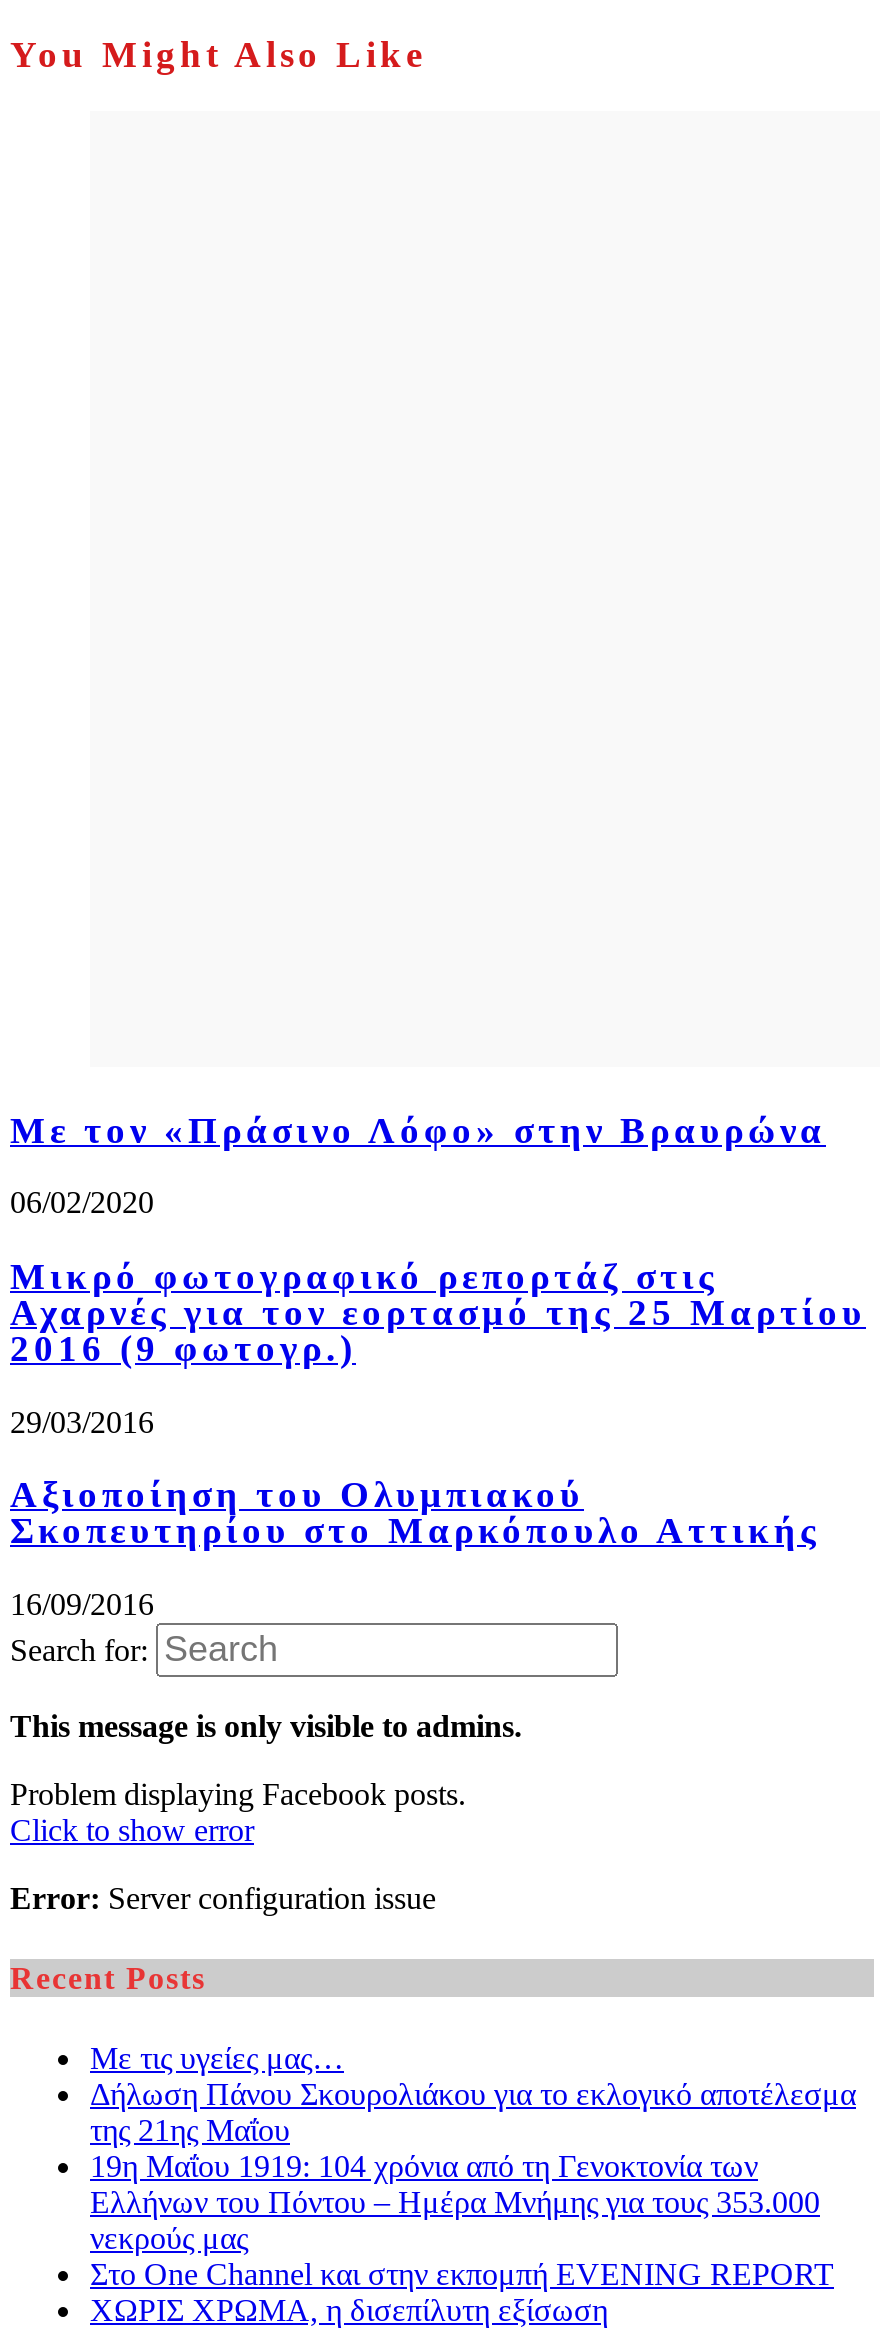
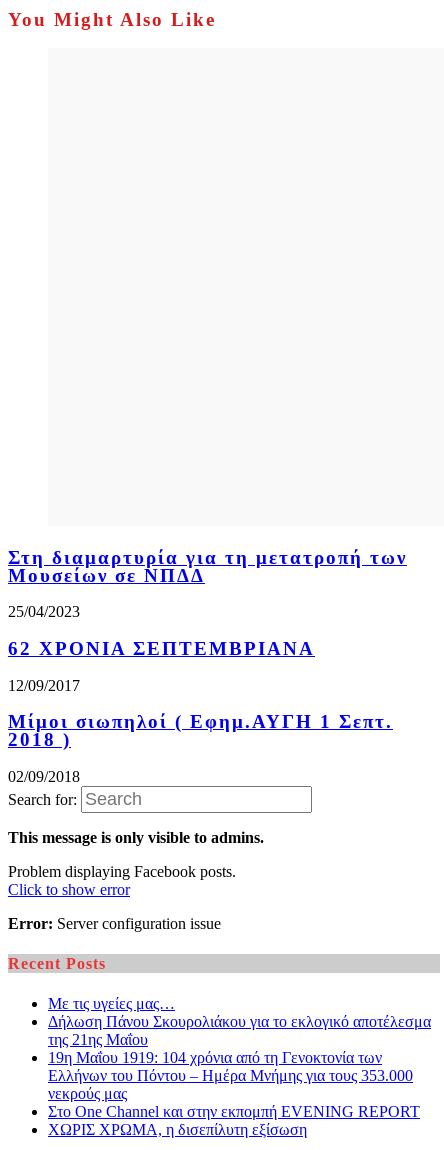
[10,1108,826,1150] Με τον «Πράσινο Λόφο» στην Βραυρώνα -> [8,547,407,586] Στη διαμαρτυρία για τη μετατροπή των | Μουσείων σε ΝΠΔΔ
[10,1186,154,1220] 06/02/2020 -> [8,603,80,620] 25/04/2023
[10,1255,866,1369] Μικρό φωτογραφικό ρεπορτάζ στις | Αχαρνές για τον εορτασμό της 25 Μαρτίου | 2016 (9 φωτογρ.) -> [8,638,315,659] 62 ΧΡΟΝΙΑ ΣΕΠΤΕΜΒΡΙΑΝΑ
[10,1405,154,1439] 29/03/2016 -> [8,677,80,694] 12/09/2017
[10,1474,820,1552] Αξιοποίηση του Ολυμπιακού | Σκοπευτηρίου στο Μαρκόπουλο Αττικής -> [8,711,393,750] Μίμοι σιωπηλοί ( Εφημ.ΑΥΓΗ 1 Σεπτ. | 2018 )
[10,1587,154,1621] 16/09/2016 -> [8,768,80,785] 02/09/2018

